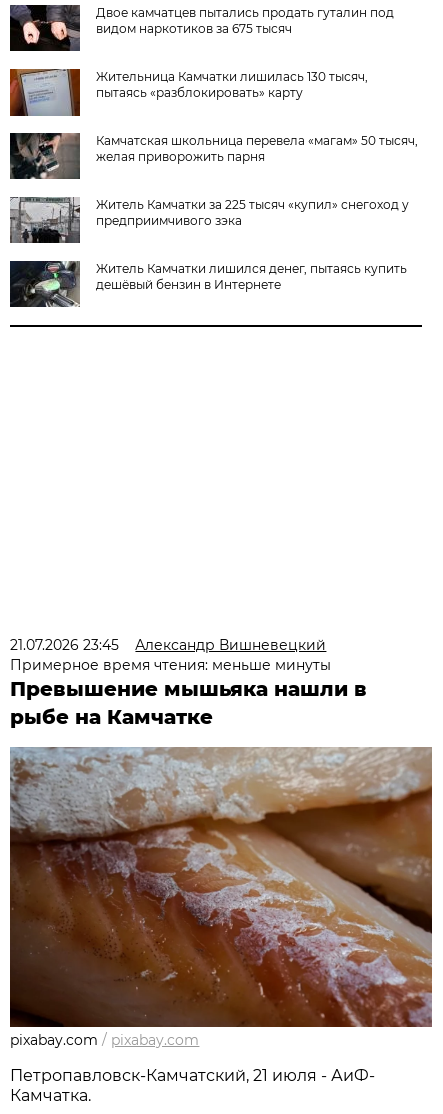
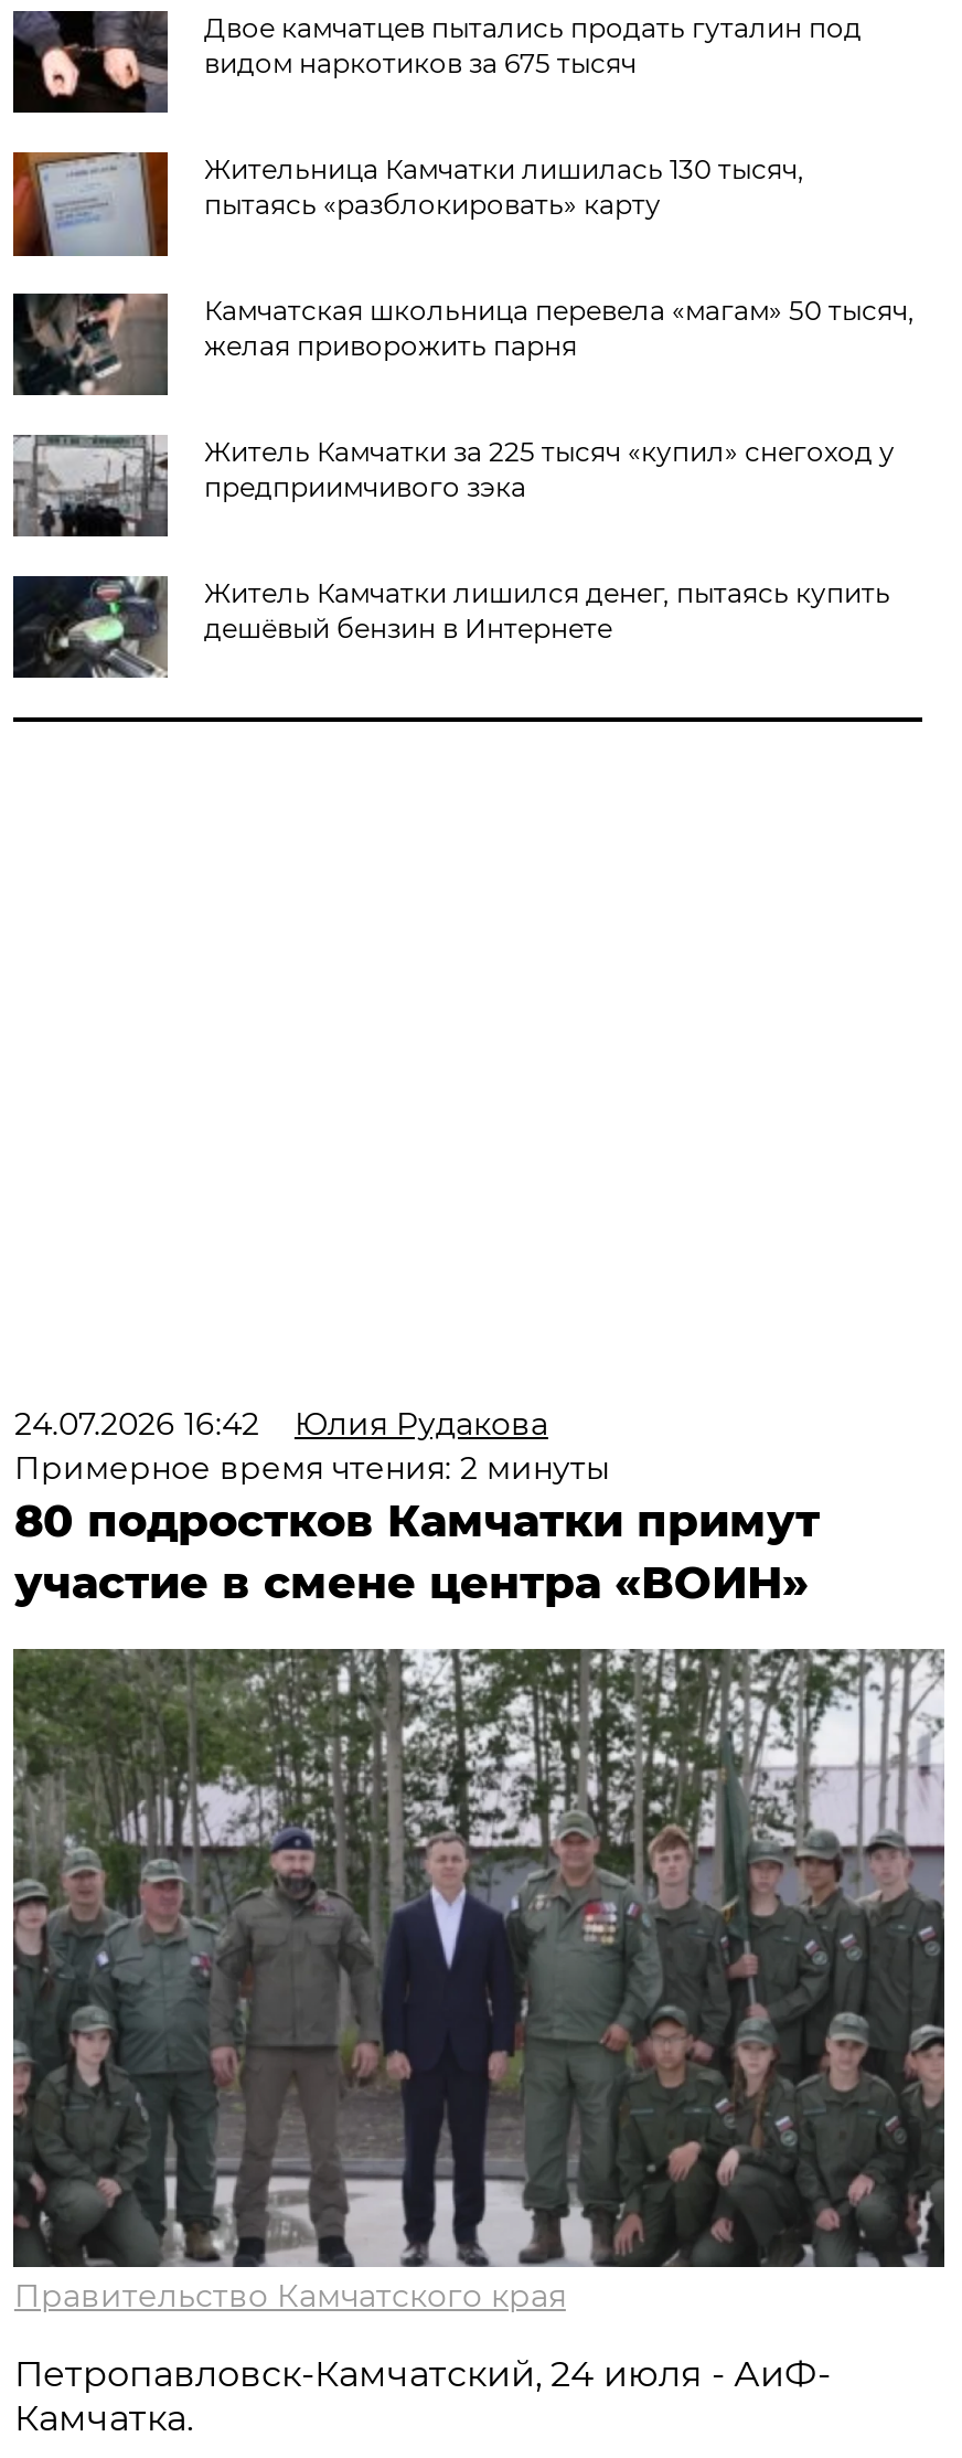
[10,636,367,729] 21.07.2026 23:45 | Александр Вишневецкий | Примерное время чтения: меньше минуты | Превышение мышьяка нашли в | рыбе на Камчатке -> [14,1404,819,1610] 24.07.2026 16:42 | Юлия Рудакова | Примерное время чтения: 2 минуты | 80 подростков Камчатки примут | участие в смене центра «ВОИН»
[9,747,433,1049] [image] | pixabay.com / pixabay.com -> [11,1649,947,2316] [image] | Правительство Камчатского края
[10,1066,375,1085] Петропавловск-Камчатский, 21 июля - АиФ- -> [14,2354,830,2396] Петропавловск-Камчатский, 24 июля - АиФ-

